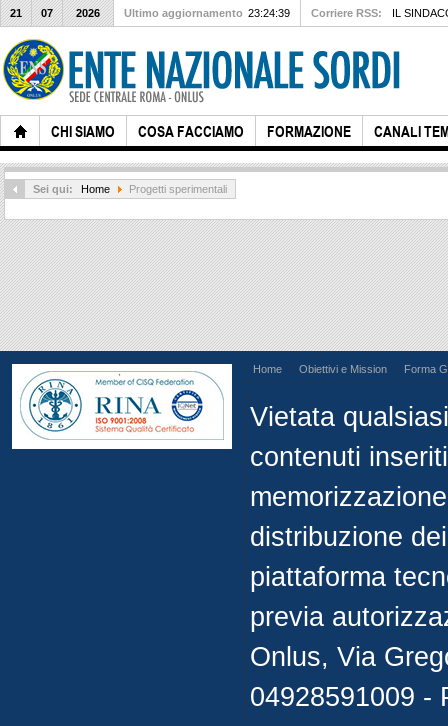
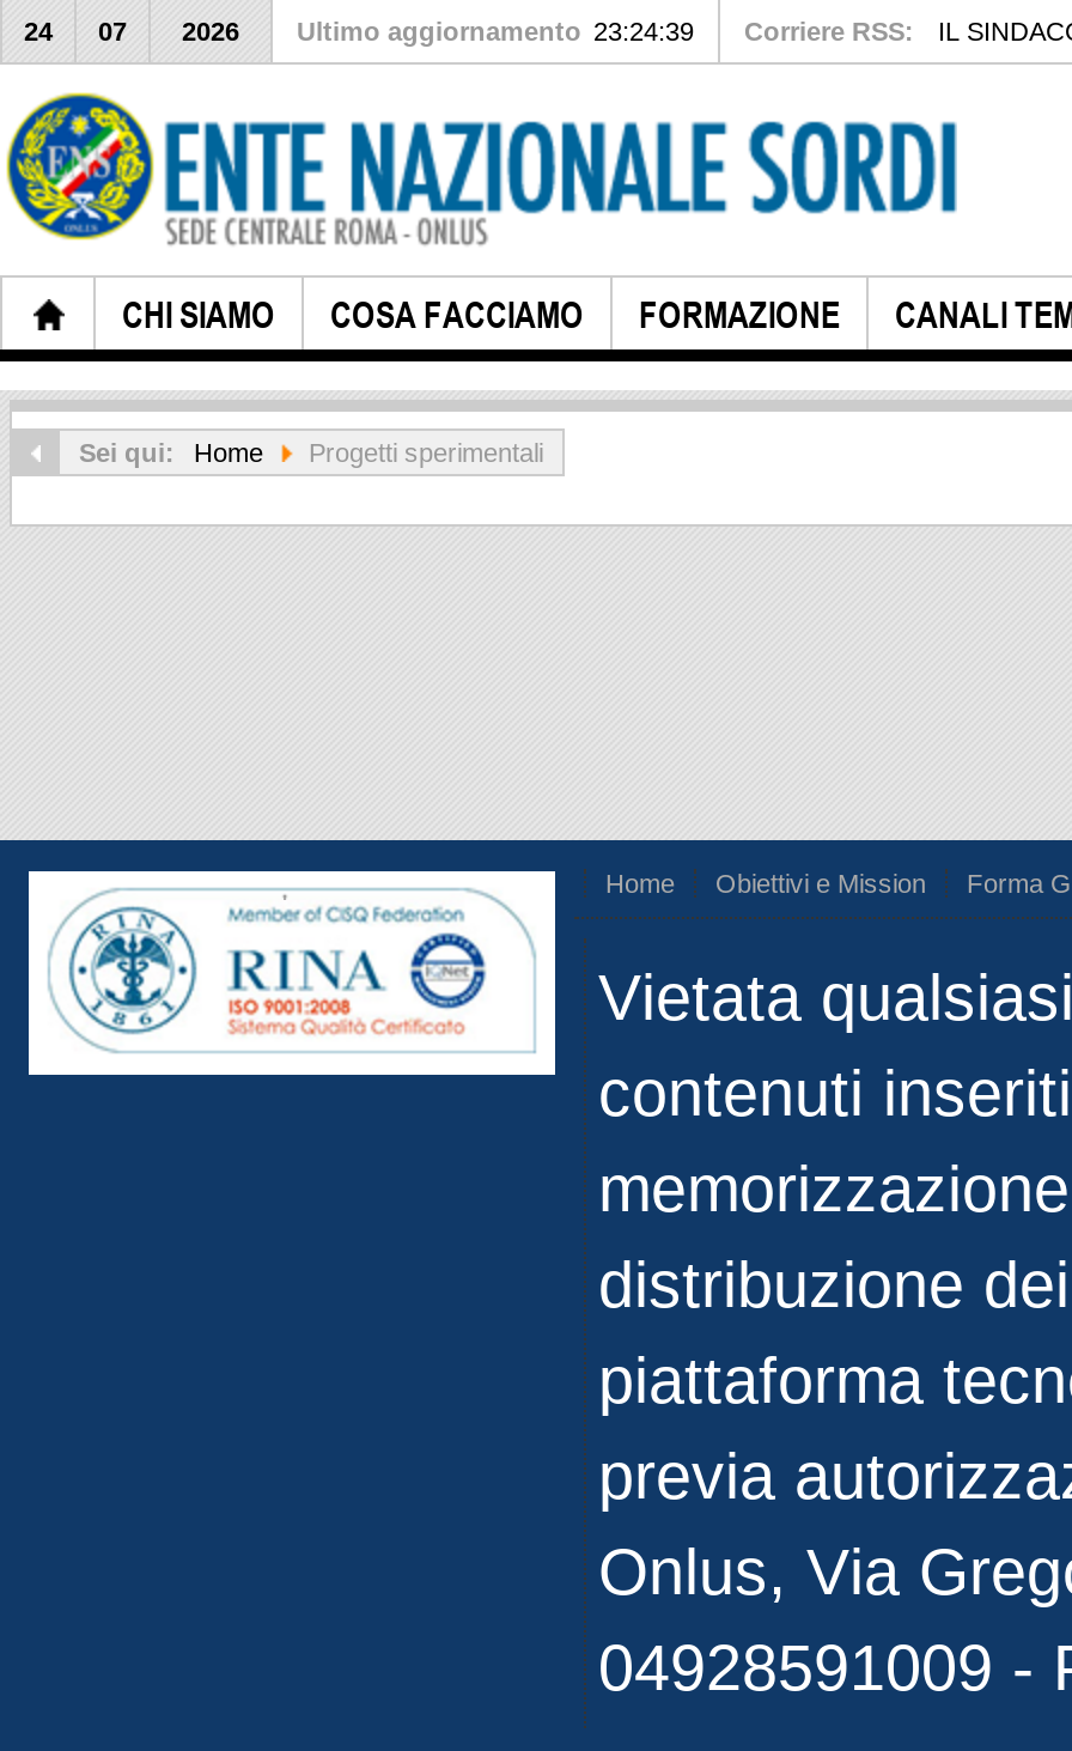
[10,7,22,19] 21 -> [24,17,53,45] 24

